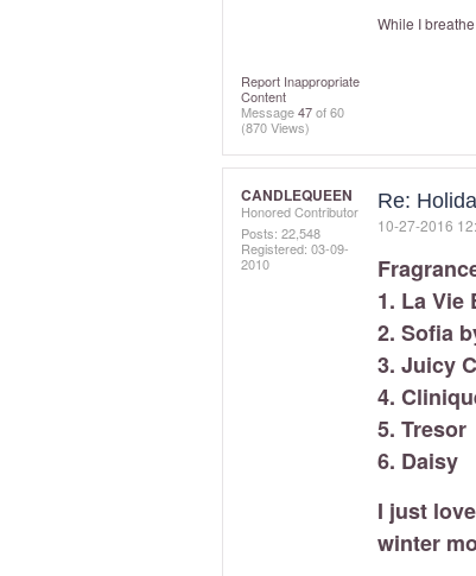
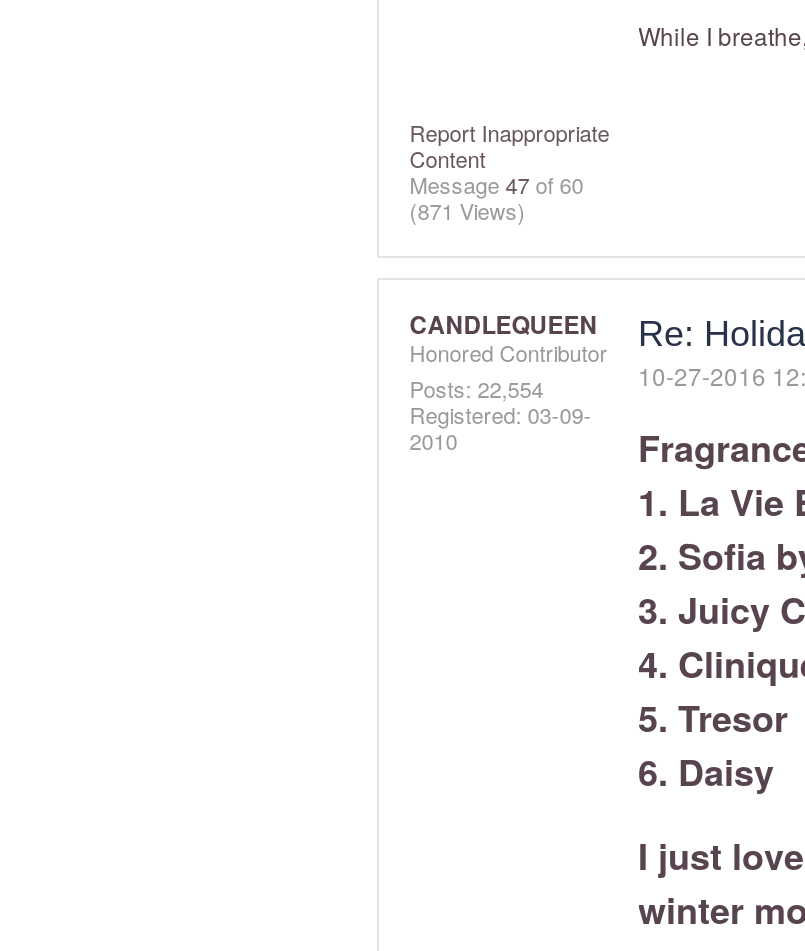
[241,118,310,137] (870 Views) -> [409,195,525,227] (871 Views)
[241,224,321,243] Posts: 22,548 -> [409,373,543,405] Posts: 22,554

